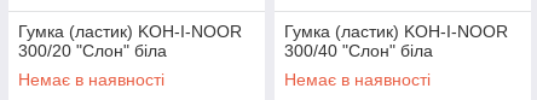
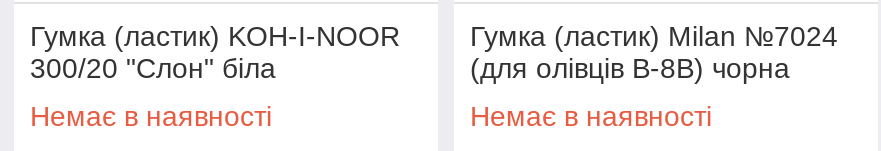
[284,22,508,60] Гумка (ластик) KOH-I-NOOR | 300/40 "Слон" біла -> [470,20,838,84] Гумка (ластик) Milan №7024 | (для олівців В-8В) чорна

